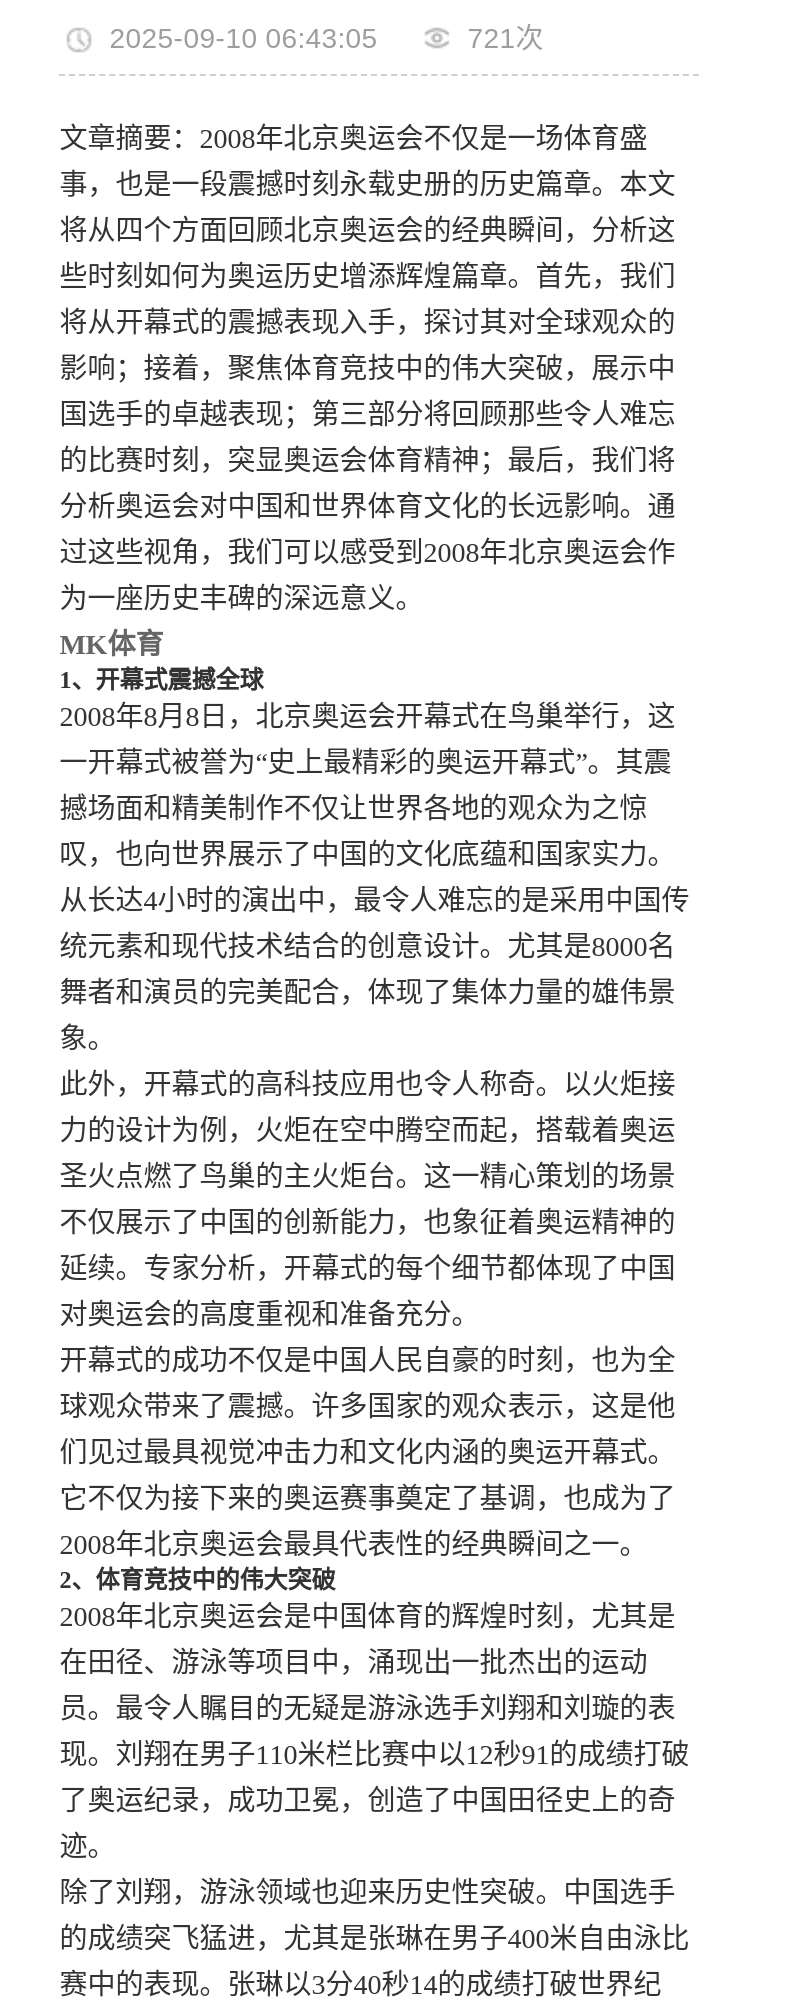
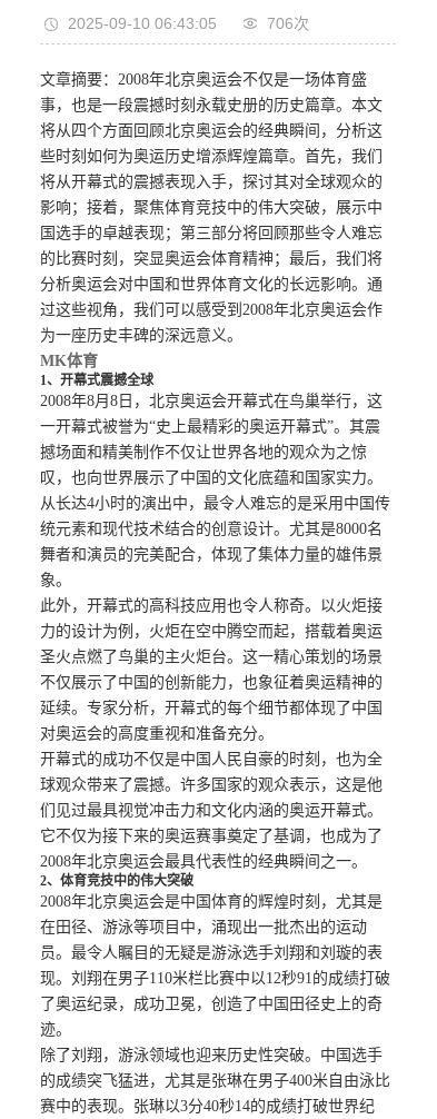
[467,22,543,54] 721次 -> [267,14,309,32] 706次

